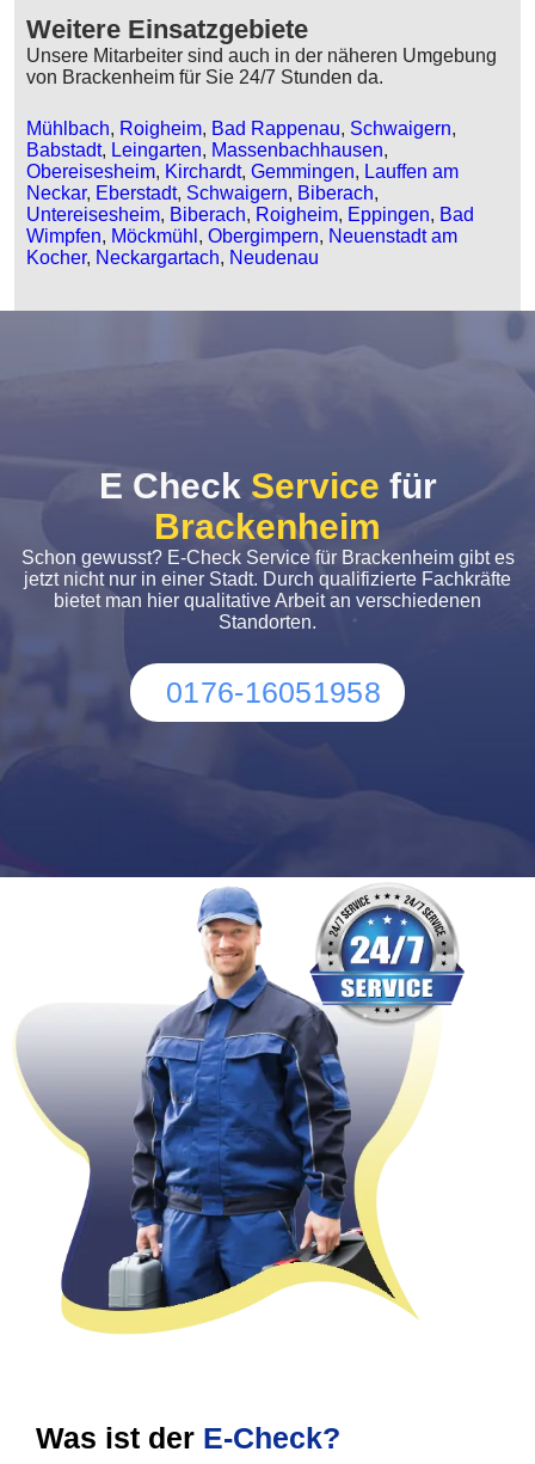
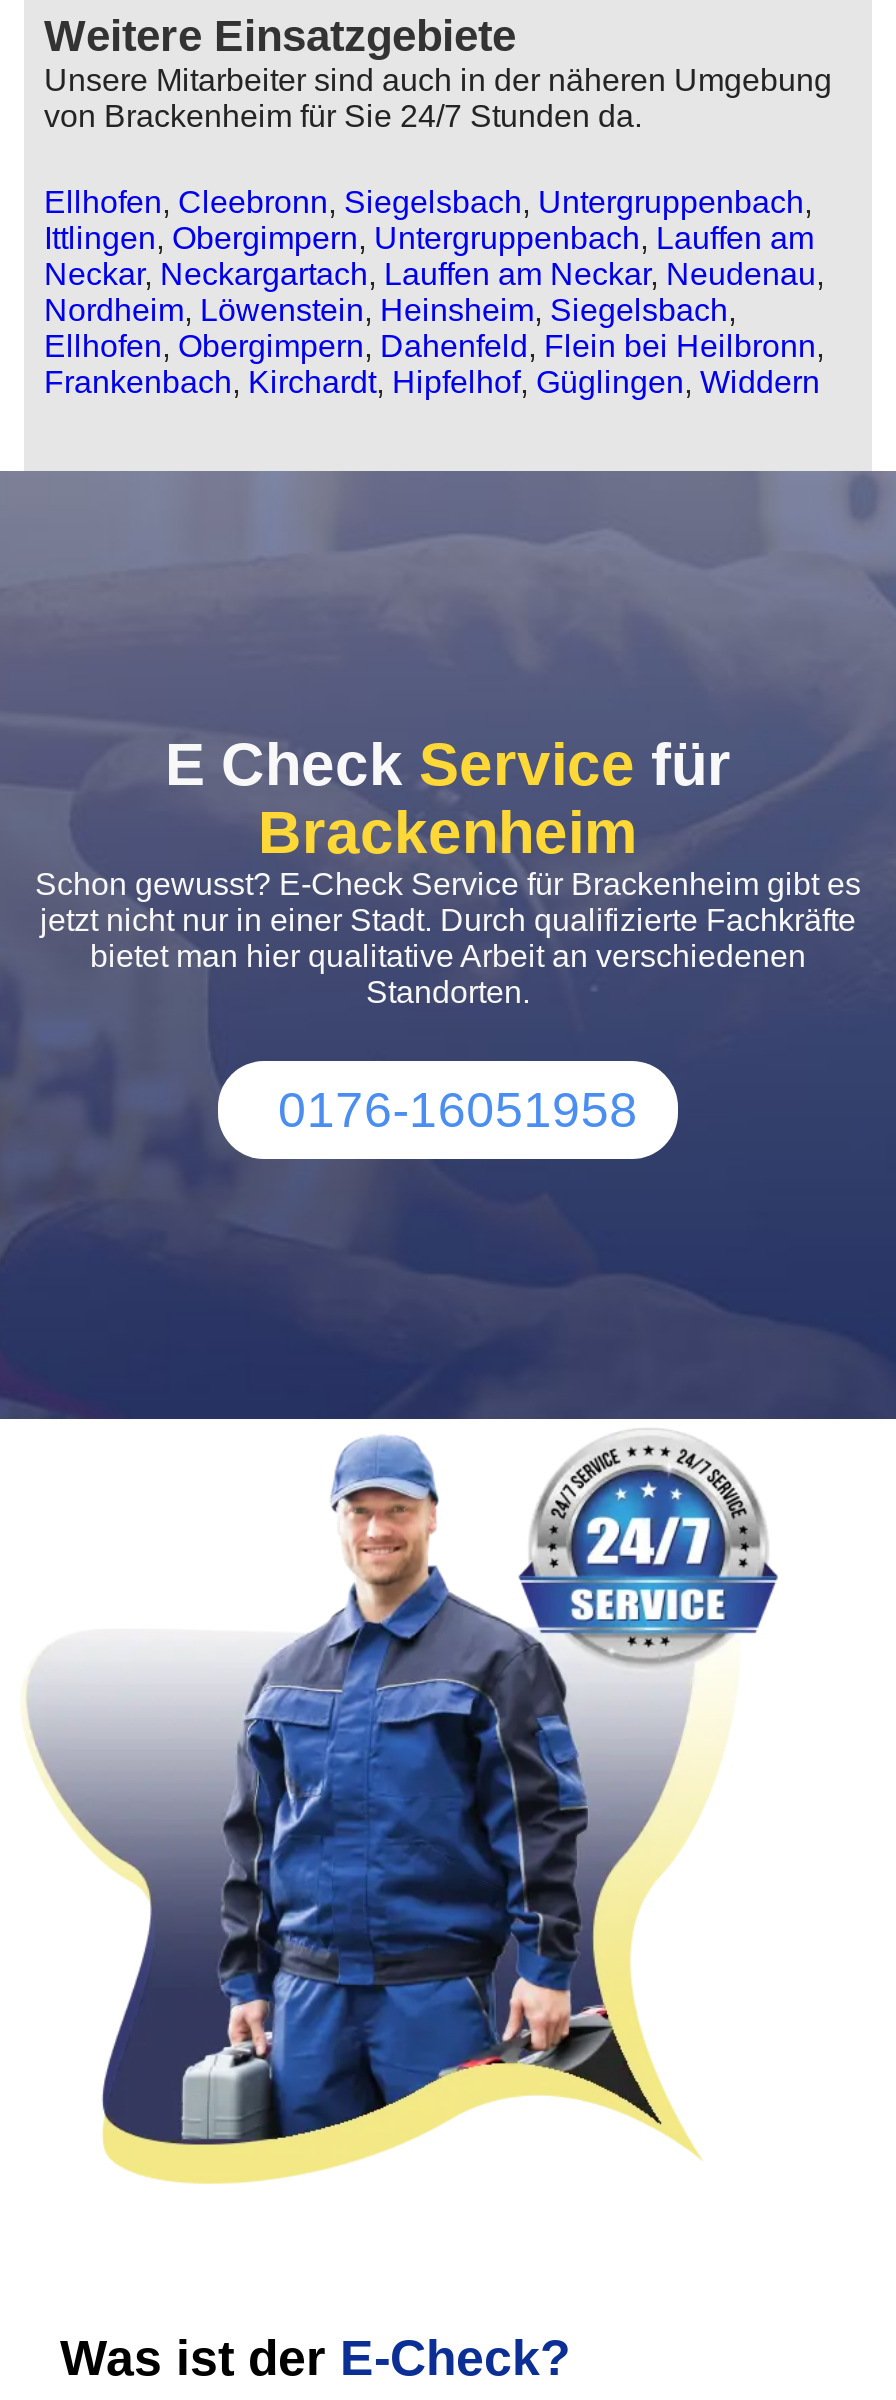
[26,118,474,267] Mühlbach, Roigheim, Bad Rappenau, Schwaigern, | Babstadt, Leingarten, Massenbachhausen, | Obereisesheim, Kirchardt, Gemmingen, Lauffen am | Neckar, Eberstadt, Schwaigern, Biberach, | Untereisesheim, Biberach,Roigheim, Eppingen, Bad | Wimpfen, Möckmühl, Obergimpern, Neuenstadt am | Kocher, Neckargartach, Neudenau -> [44,185,824,399] Ellhofen, Cleebronn, Siegelsbach, Untergruppenbach, | Ittlingen, Obergimpern, Untergruppenbach, Lauffen am | Neckar, Neckargartach, Lauffen am Neckar, Neudenau, | Nordheim, Löwenstein, Heinsheim, Siegelsbach, | Ellhofen, Obergimpern, Dahenfeld, Flein bei Heilbronn, | Frankenbach, Kirchardt, Hipfelhof, Güglingen, Widdern

